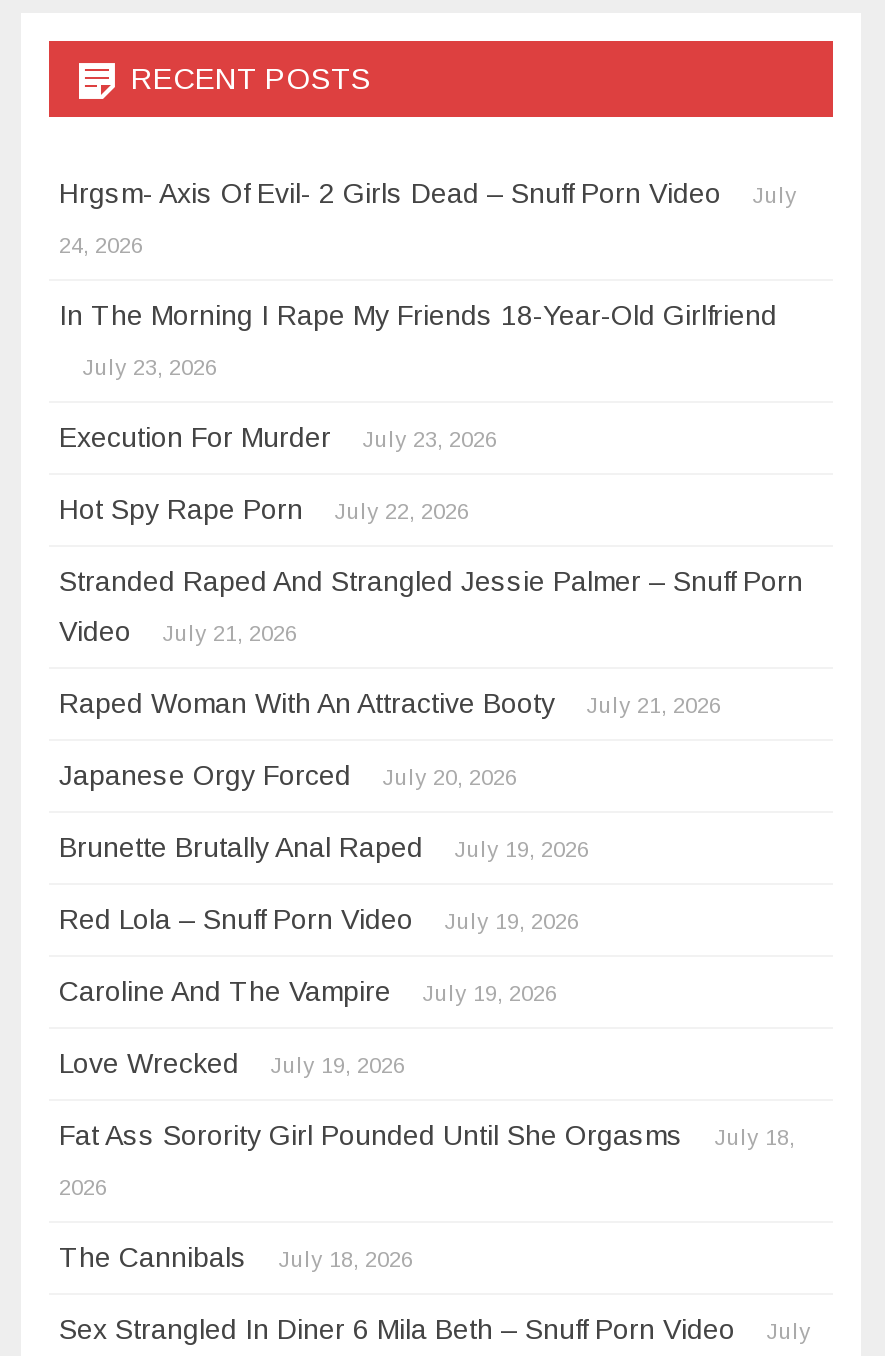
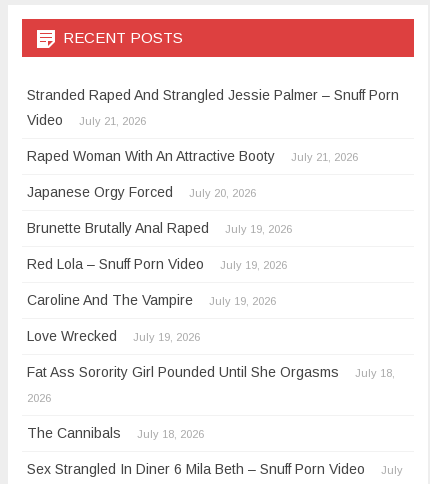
[59,177,797,525] Hrgsm- Axis Of Evil- 2 Girls Dead – Snuff Porn Video | July | 24, 2026 | In The Morning I Rape My Friends 18-Year-Old Girlfriend | July 23, 2026 | Execution For Murder | July 23, 2026 | Hot Spy Rape Porn | July 22, 2026 -> none

